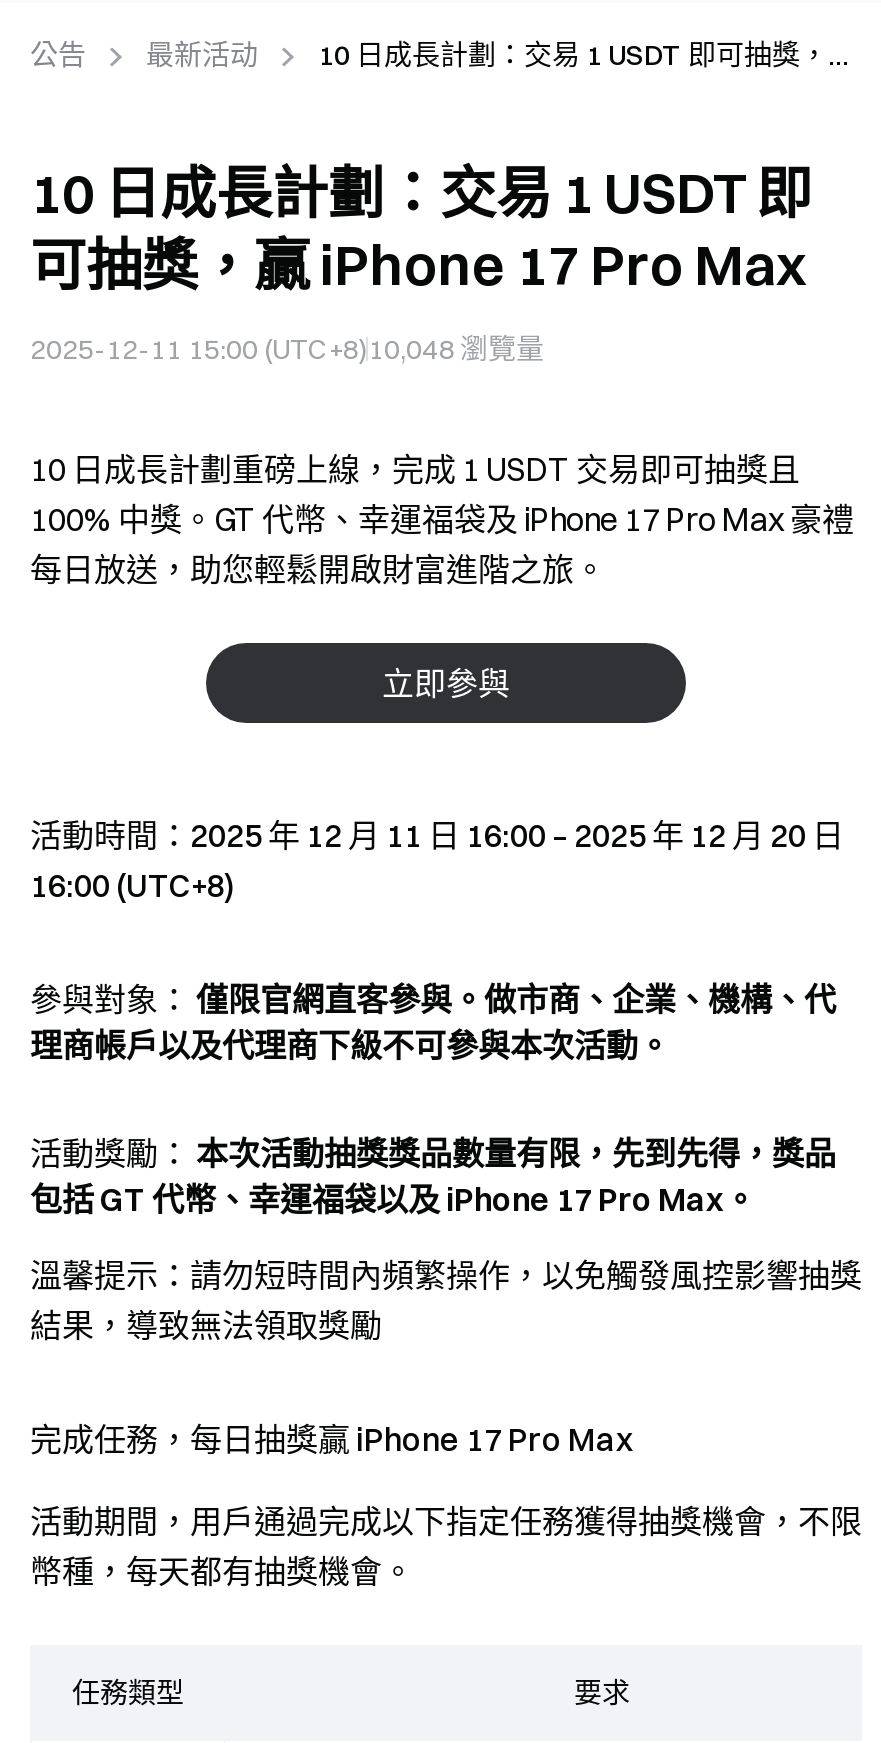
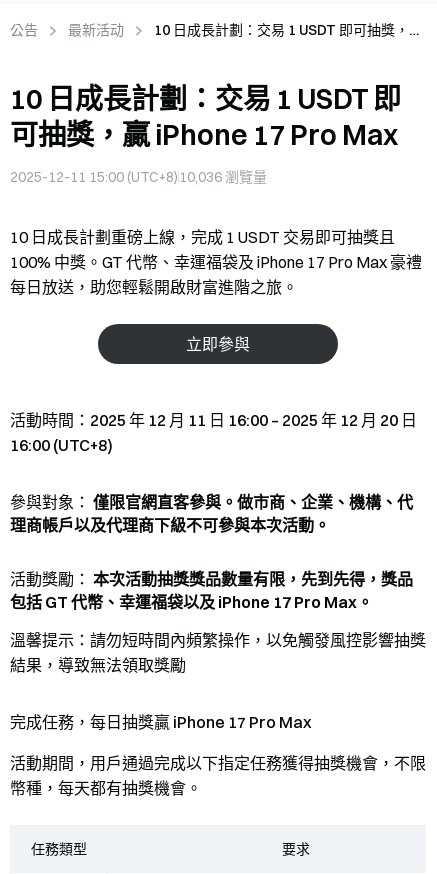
[30,331,544,367] 2025-12-11 15:00 (UTC+8)10,048瀏覽量 -> [10,168,267,186] 2025-12-11 15:00 (UTC+8)10,036瀏覽量

